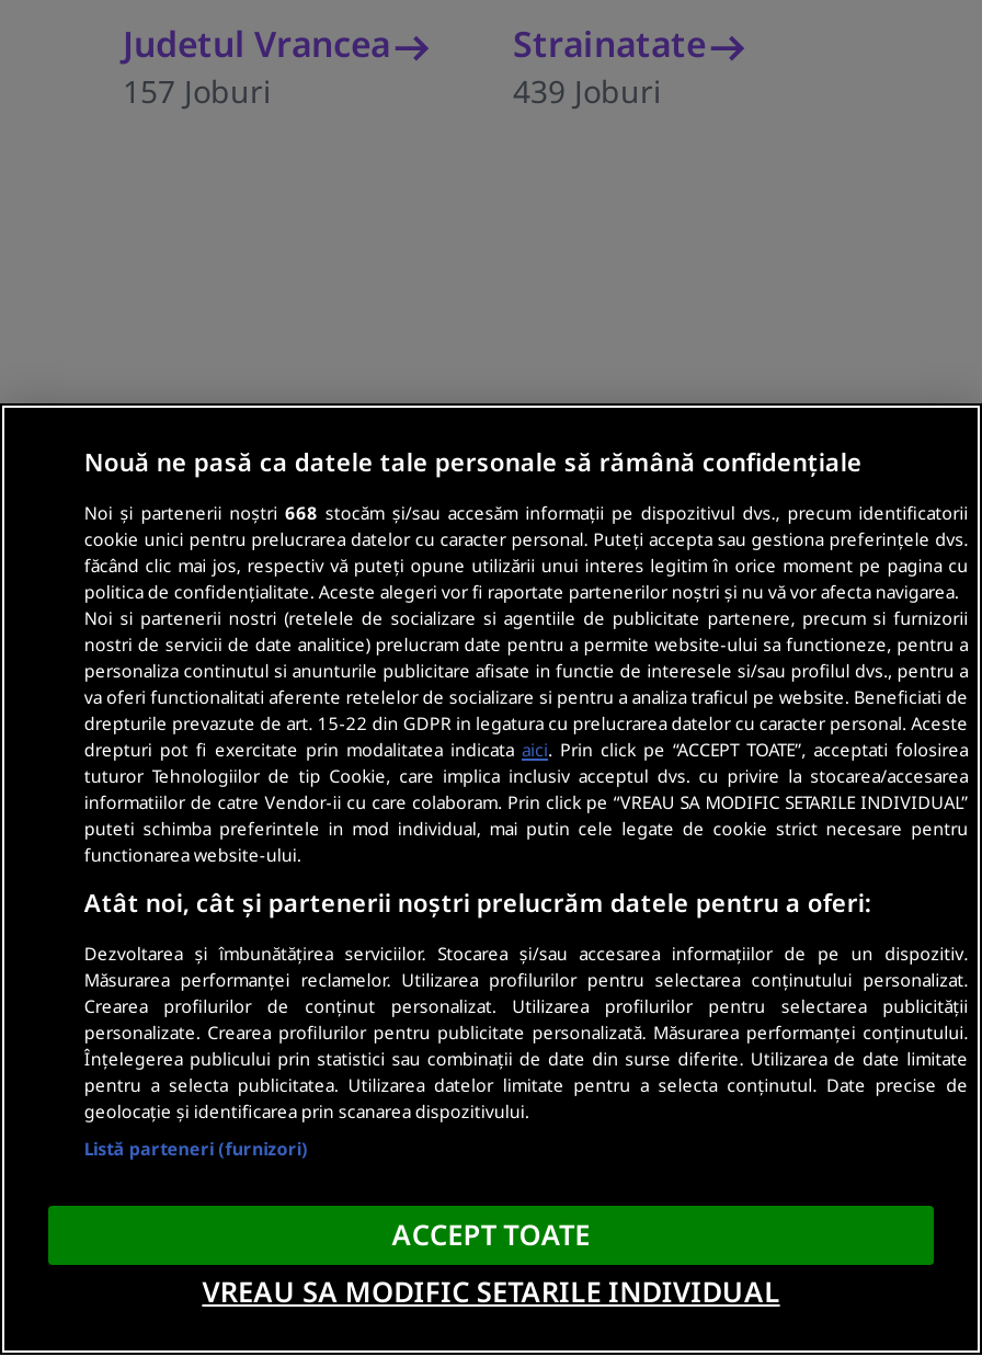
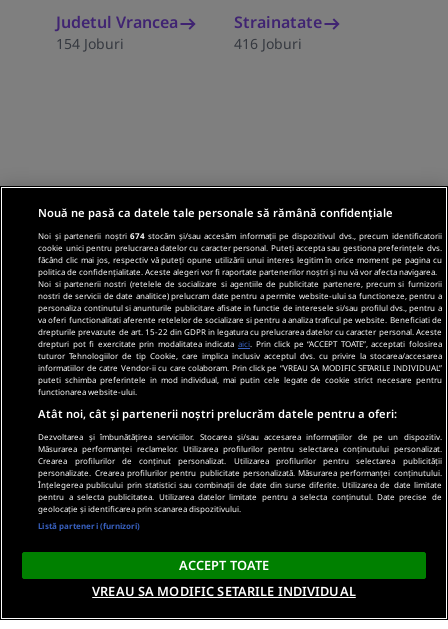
[123,69,272,111] 157 Joburi -> [56,33,124,52] 154 Joburi
[513,69,662,111] 439 Joburi -> [234,33,302,52] 416 Joburi
[84,500,968,524] Noi și partenerii noștri 668 stocăm și/sau accesăm informații pe dispozitivul dvs., precum identificatorii -> [38,230,442,241] Noi și partenerii noștri 674 stocăm și/sau accesăm informații pe dispozitivul dvs., precum identificatorii

